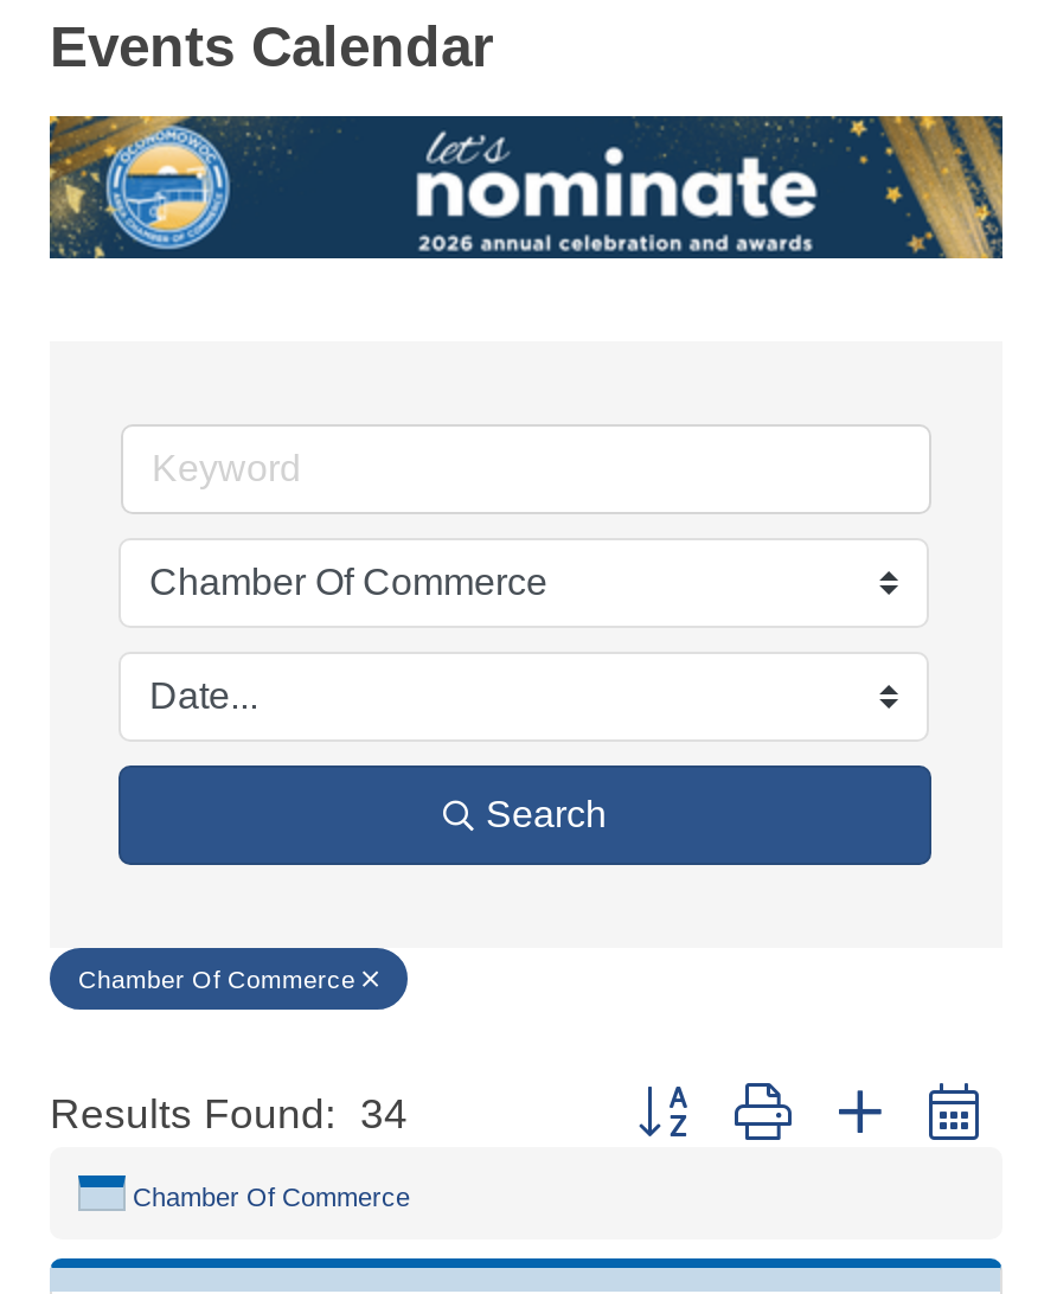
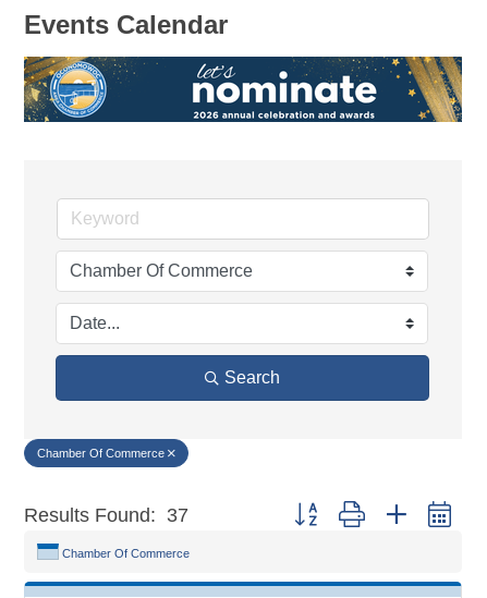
[50,1091,408,1138] Results Found: 34 -> [24,505,188,526] Results Found: 37

